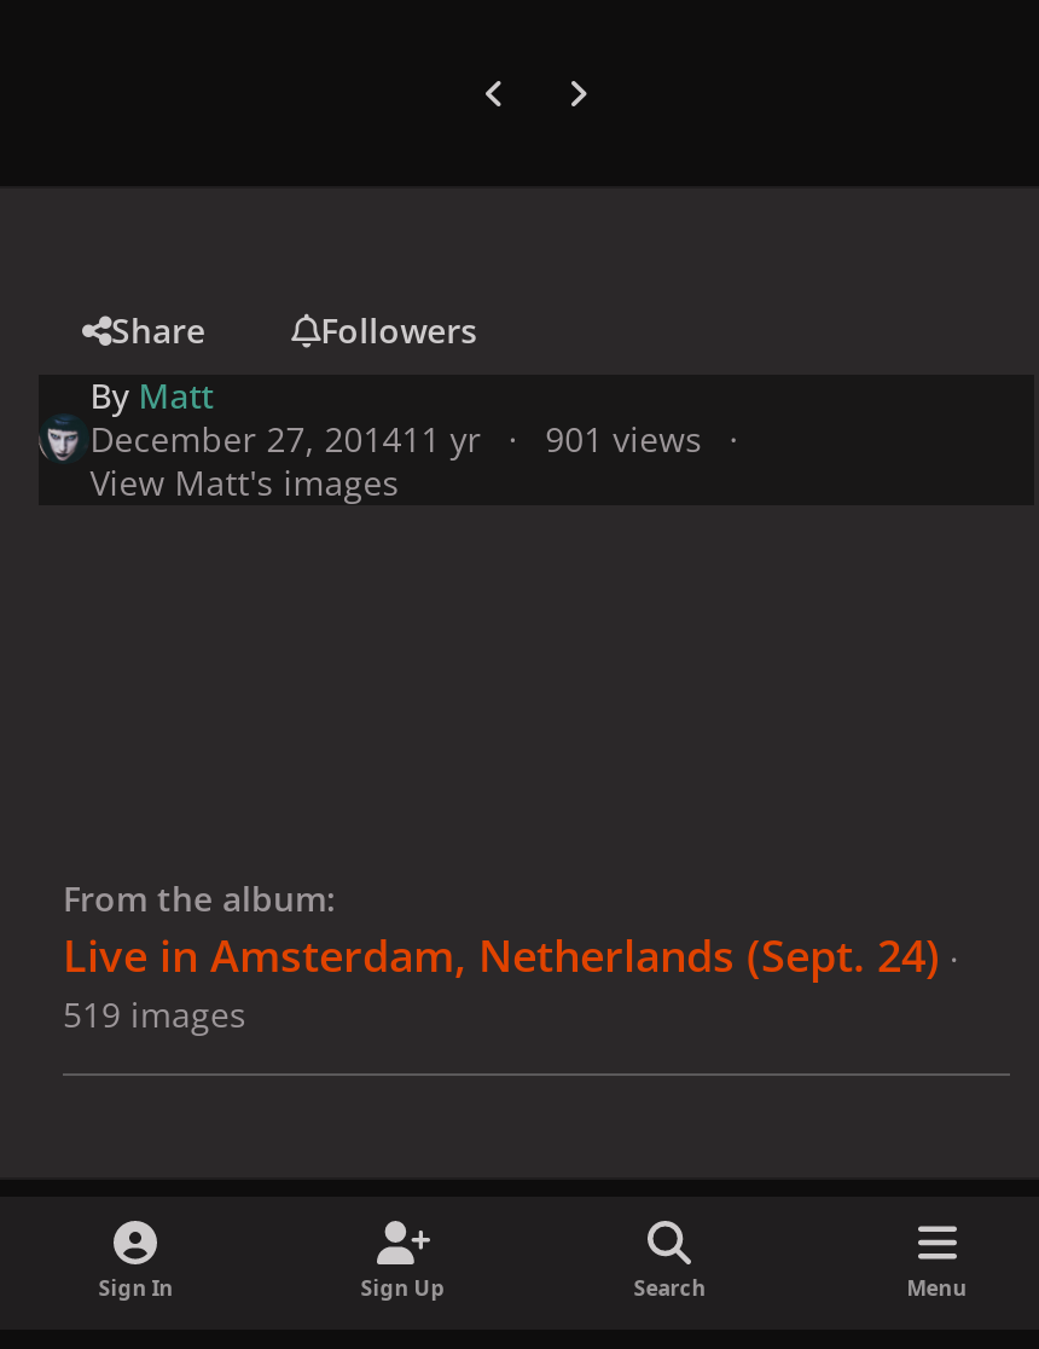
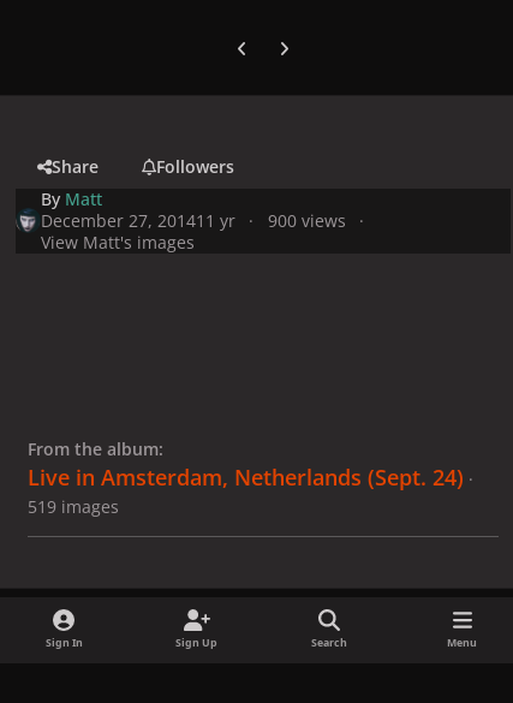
[90,415,702,461] December 27, 201411 yr 901 views -> [41,208,346,231] December 27, 201411 yr 900 views

